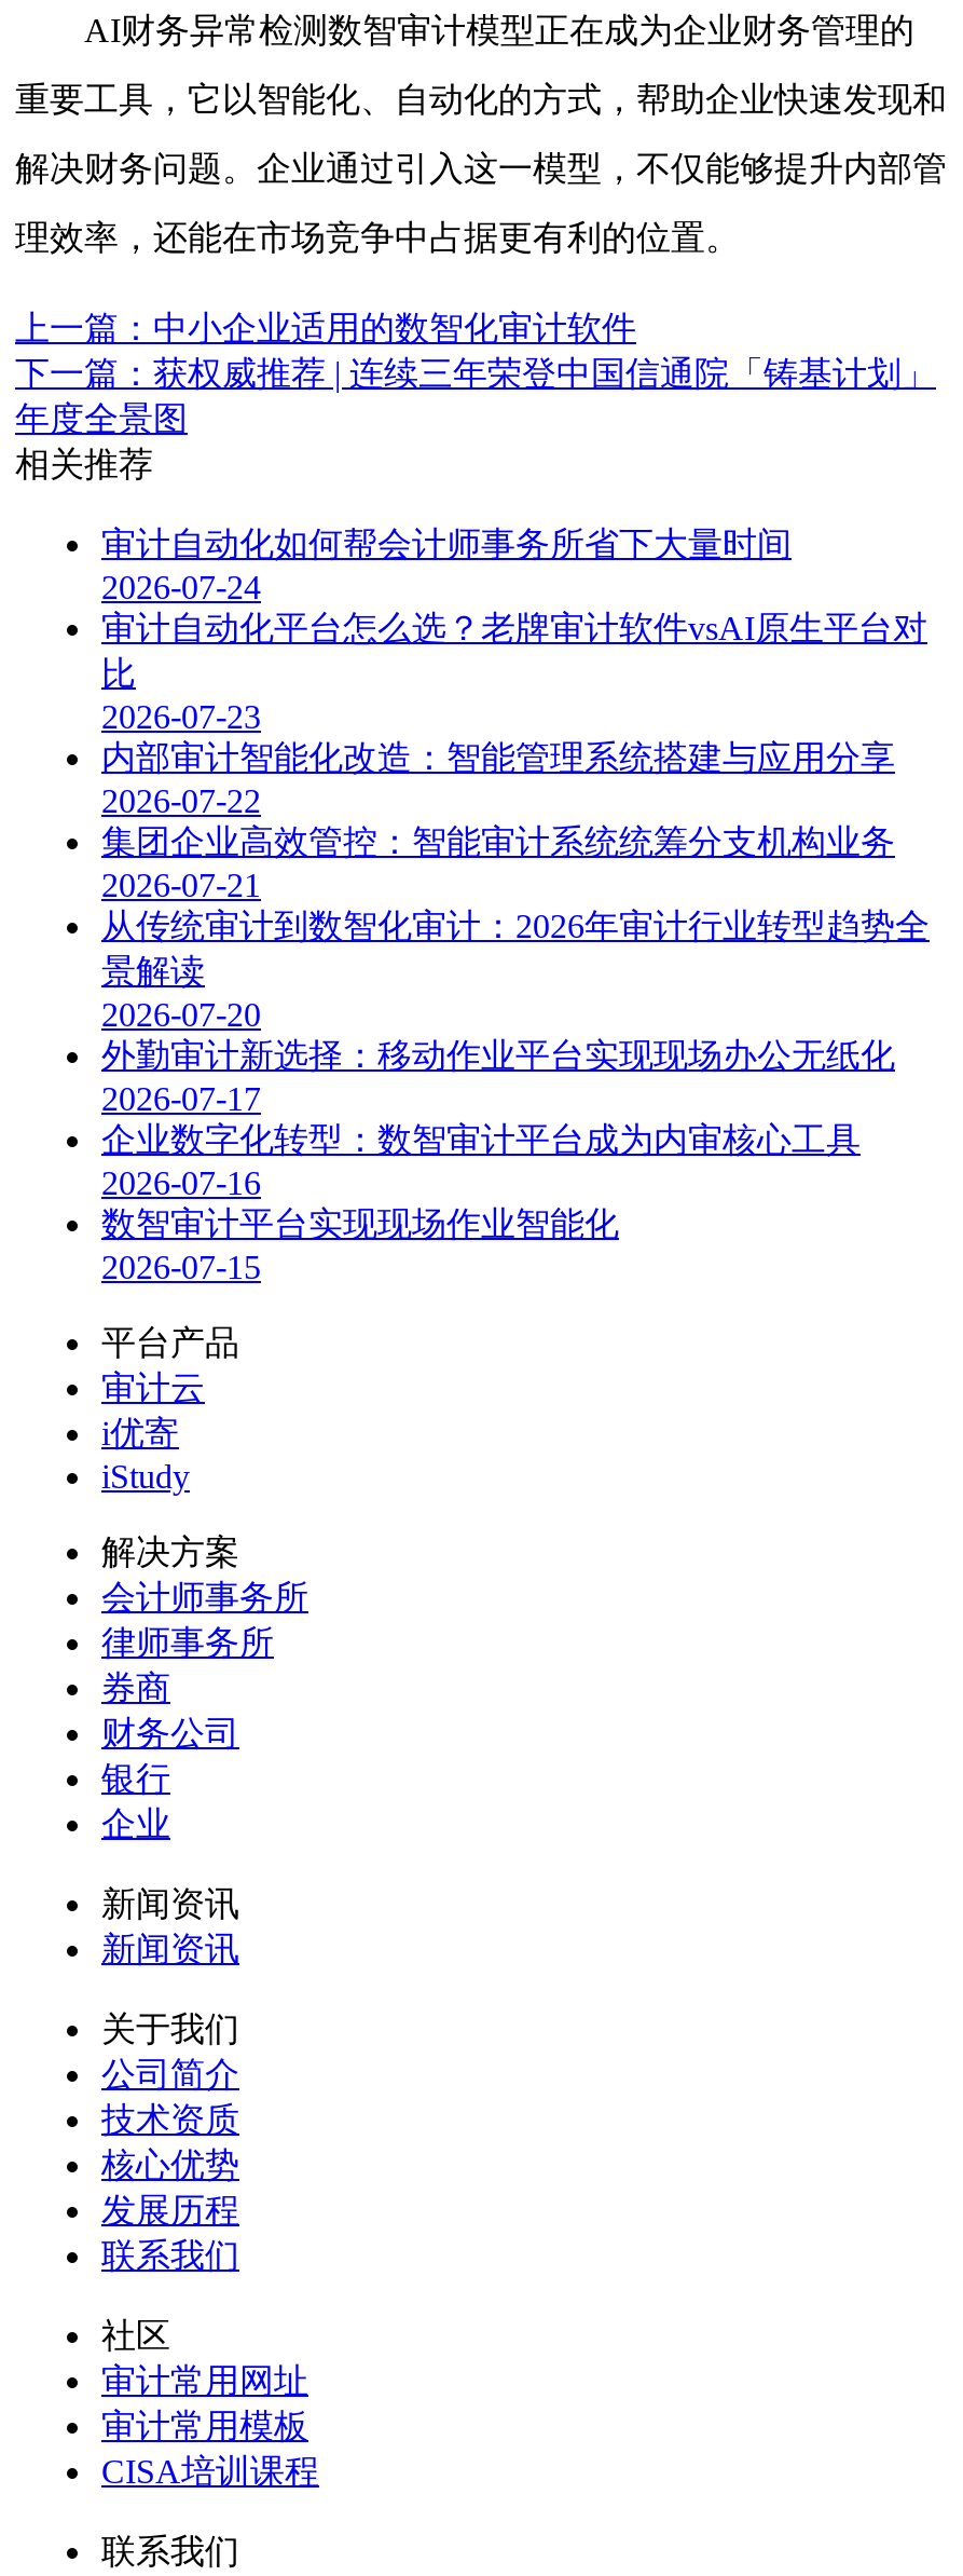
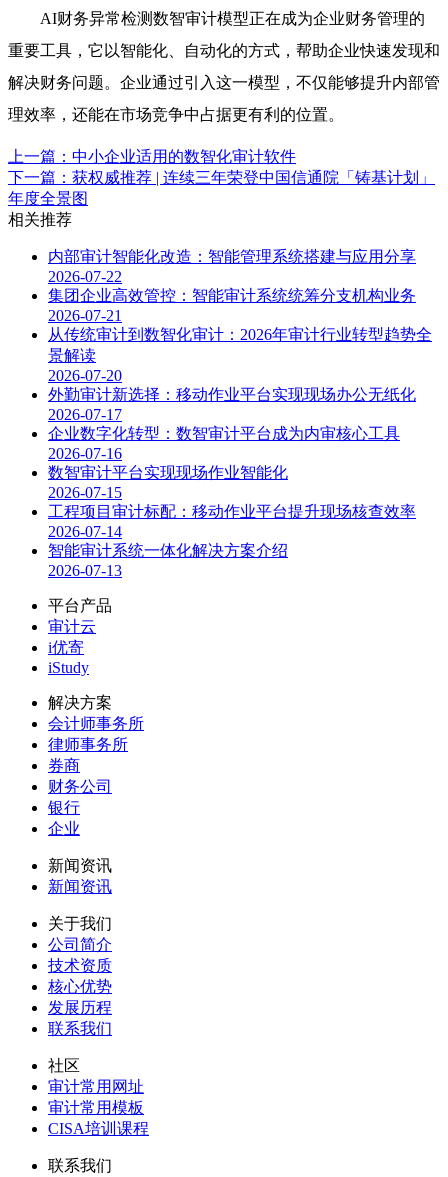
[101,526,927,735] 审计自动化如何帮会计师事务所省下大量时间 | 2026-07-24 | 审计自动化平台怎么选？老牌审计软件vsAI原生平台对 | 比 | 2026-07-23 -> none
moved [101,740,930,1286] -> [48,248,432,501]: 内部审计智能化改造：智能管理系统搭建与应用分享 | 2026-07-22 | 集团企业高效管控：智能审计系统统筹分支机构业务 | ... | 数智审计平台实现现场作业智能化 | 2026-07-15
none -> [48,503,416,579] 工程项目审计标配：移动作业平台提升现场核查效率 | 2026-07-14 | 智能审计系统一体化解决方案介绍 | 2026-07-13

